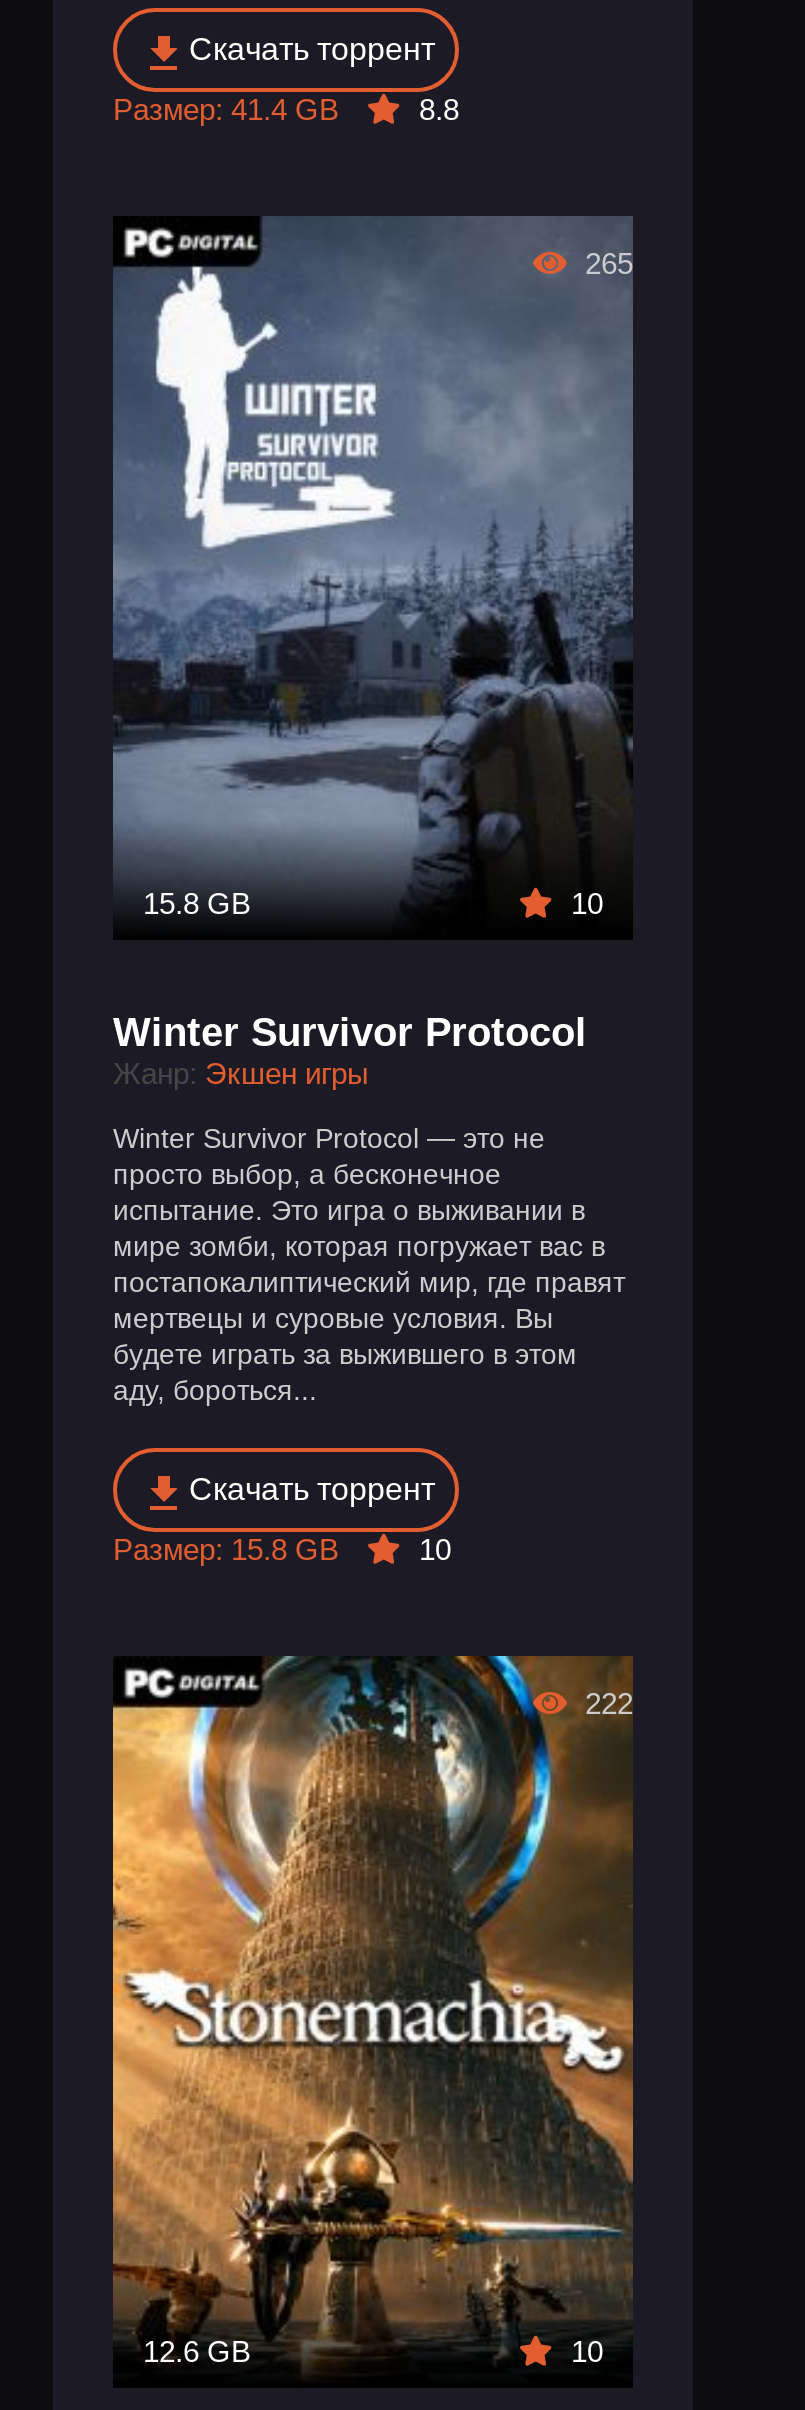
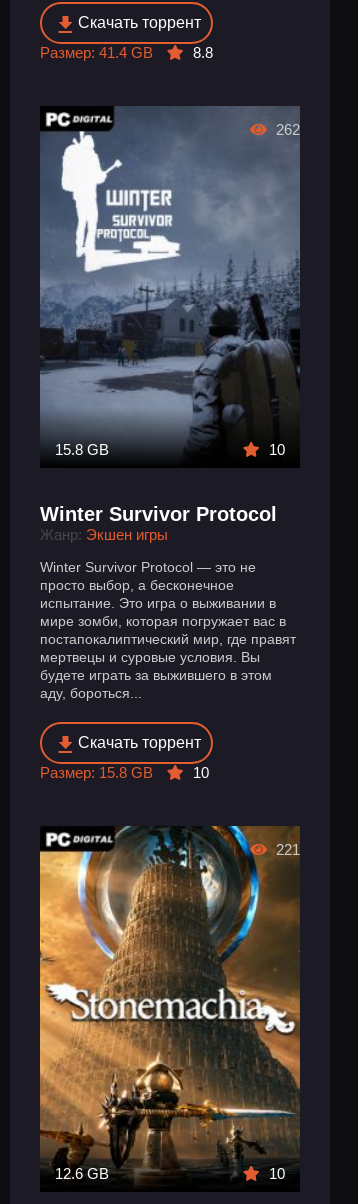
[577,247,633,281] 265 -> [272,121,300,138] 262
[577,1685,633,1719] 222 -> [272,841,300,858] 221

